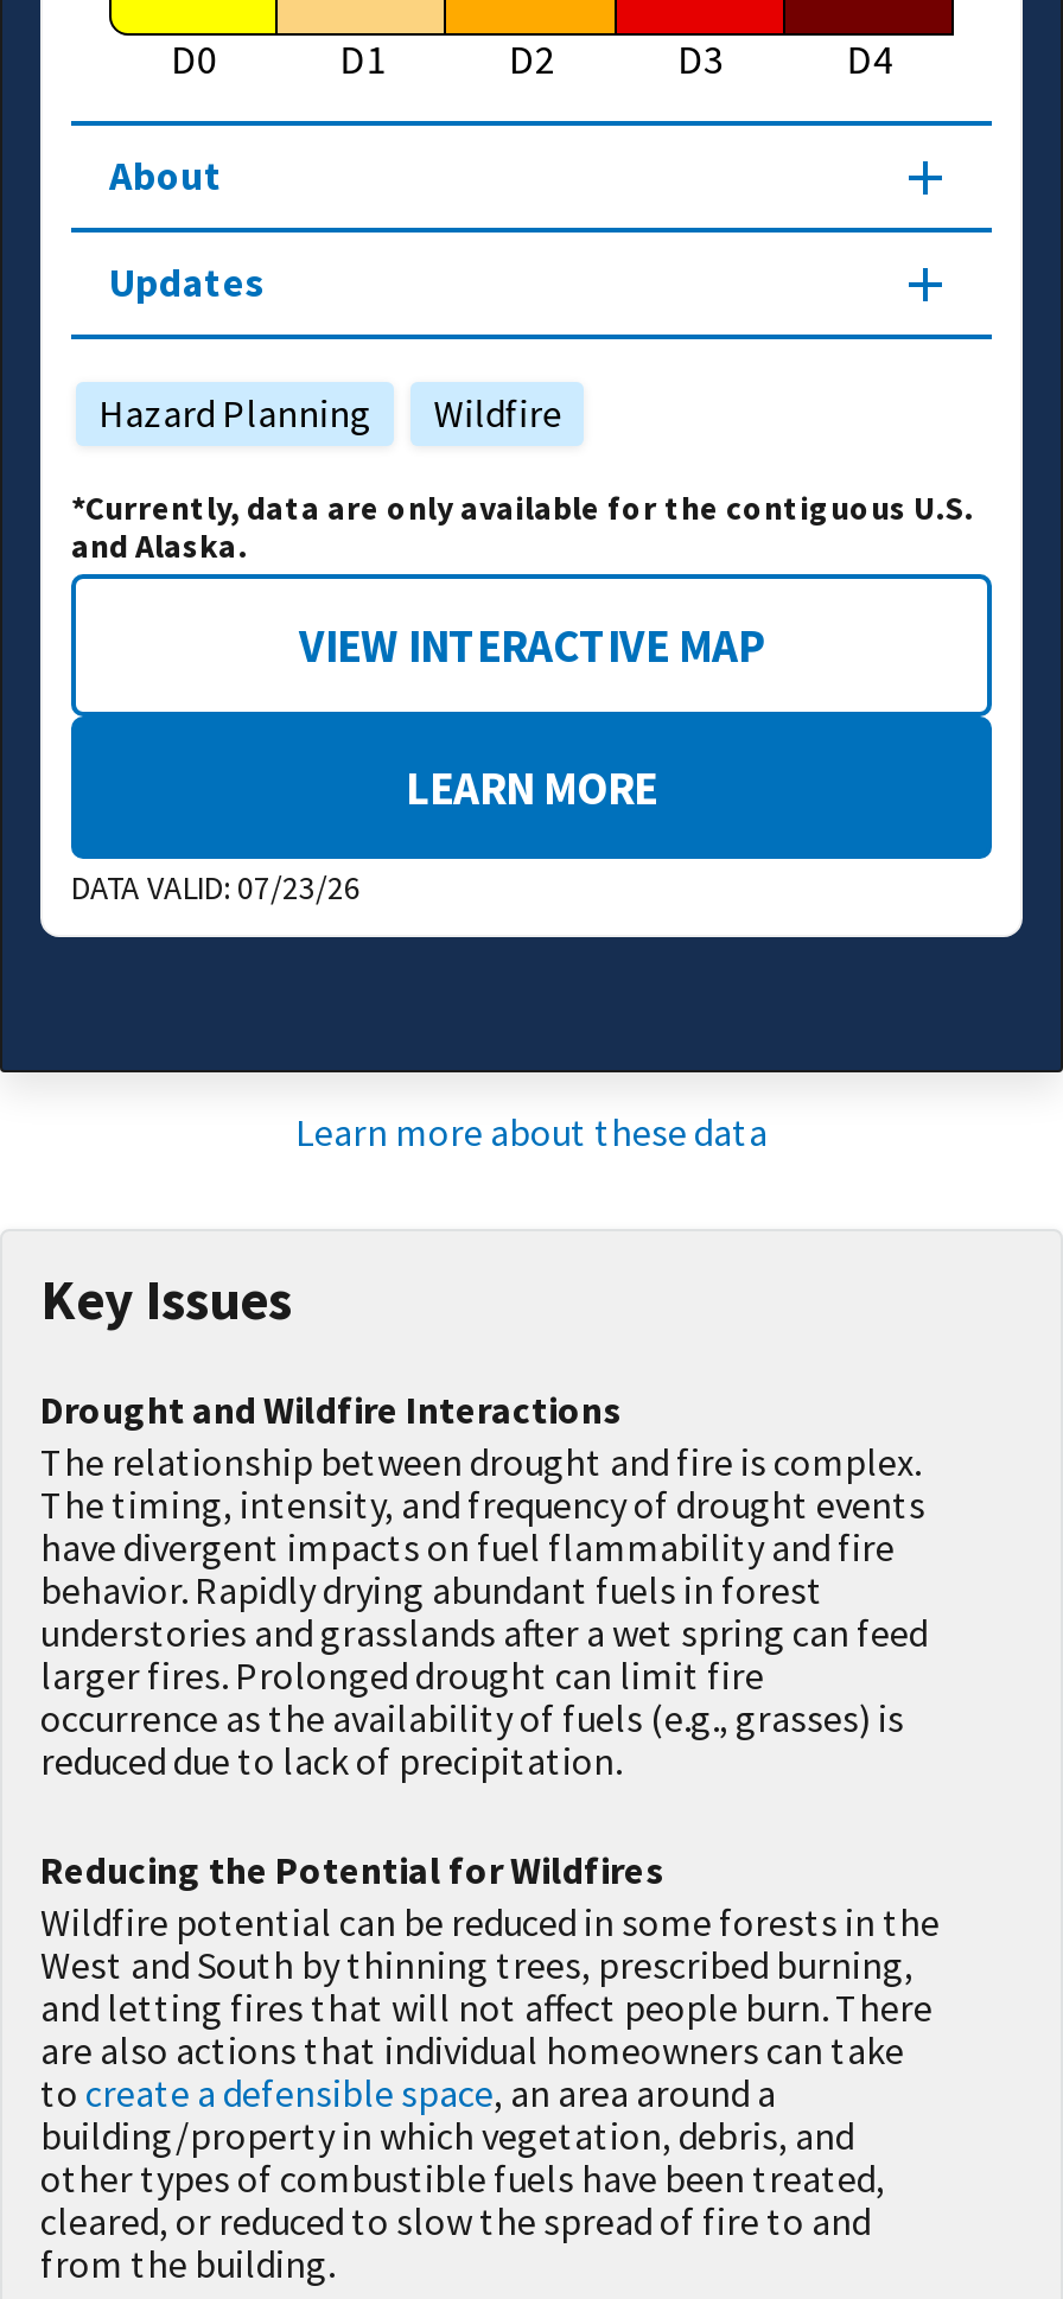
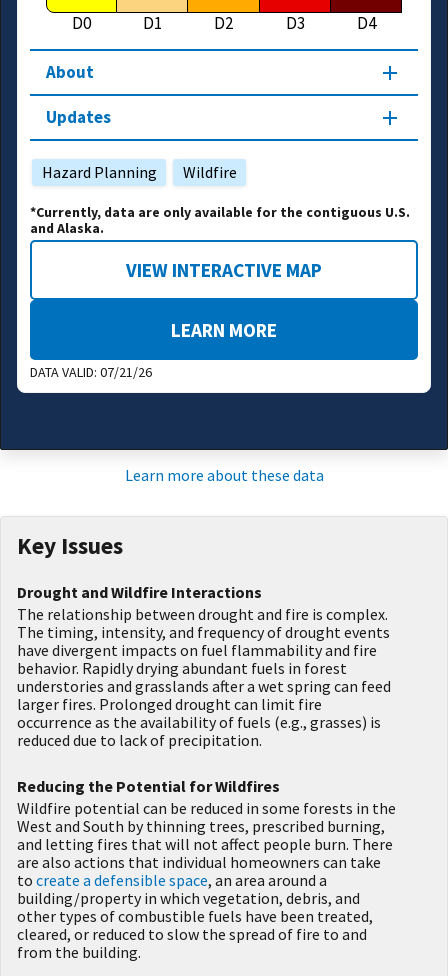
[71,866,361,909] DATA VALID: 07/23/26 -> [30,363,152,381] DATA VALID: 07/21/26

